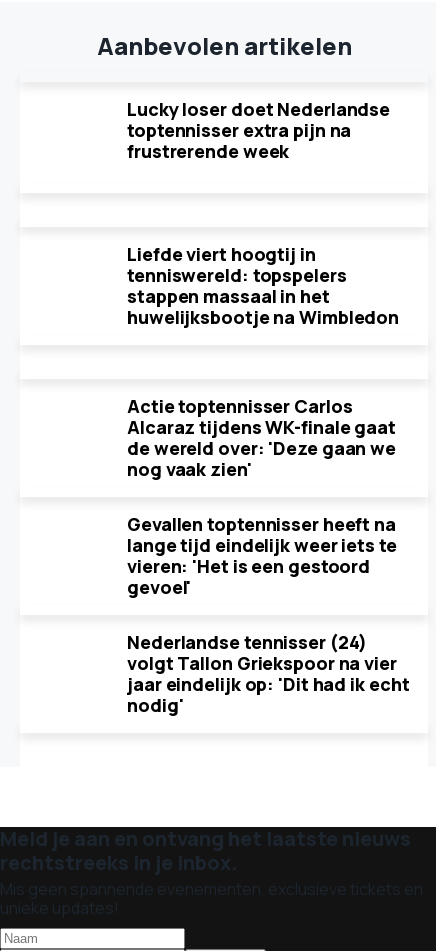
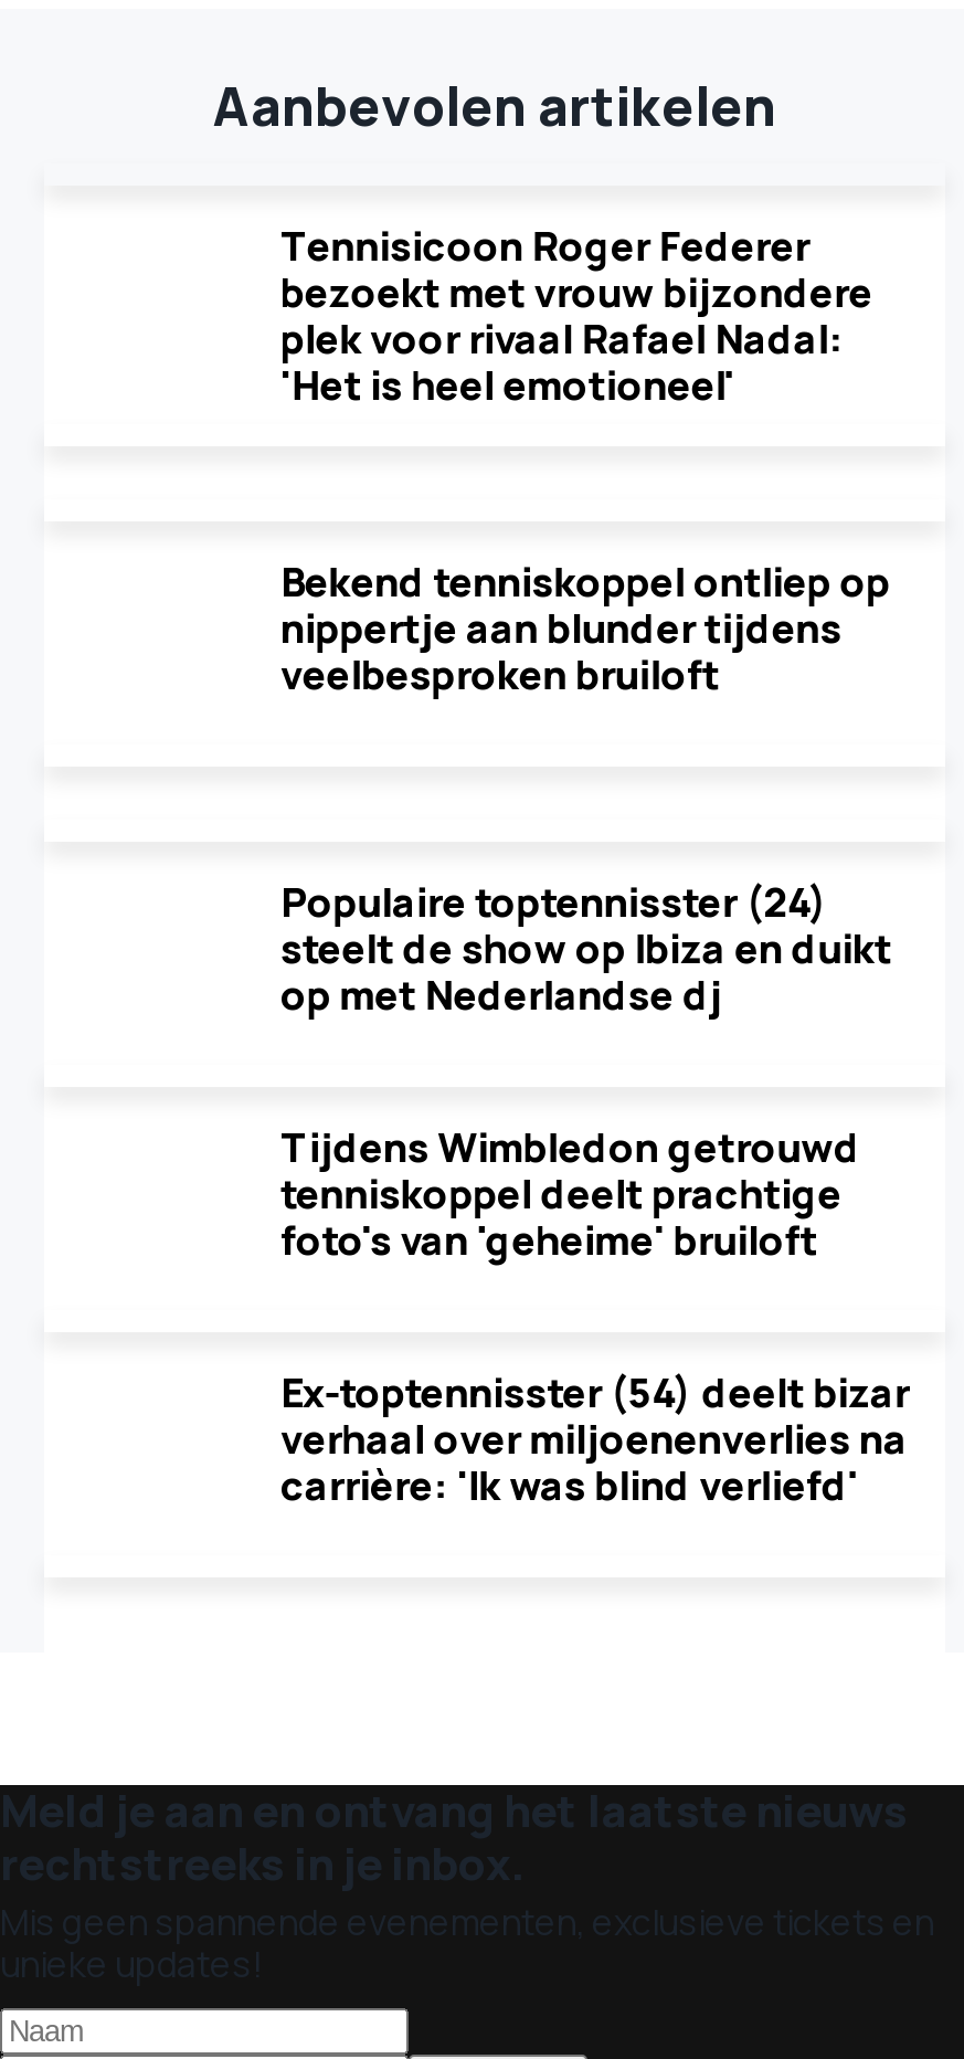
[127,97,390,163] Lucky loser doet Nederlandse | toptennisser extra pijn na | frustrerende week -> [280,219,873,411] Tennisicoon Roger Federer | bezoekt met vrouw bijzondere | plek voor rivaal Rafael Nadal: | 'Het is heel emotioneel'
[127,242,399,329] Liefde viert hoogtij in | tenniswereld: topspelers | stappen massaal in het | huwelijksbootje na Wimbledon -> [280,555,890,700] Bekend tenniskoppel ontliep op | nippertje aan blunder tijdens | veelbesproken bruiloft
[127,394,396,481] Actie toptennisser Carlos | Alcaraz tijdens WK-finale gaat | de wereld over: 'Deze gaan we | nog vaak zien' -> [280,875,892,1021] Populaire toptennisster (24) | steelt de show op Ibiza en duikt | op met Nederlandse dj
[127,512,397,599] Gevallen toptennisser heeft na | lange tijd eindelijk weer iets te | vieren: 'Het is een gestoord | gevoel' -> [280,1120,860,1266] Tijdens Wimbledon getrouwd | tenniskoppel deelt prachtige | foto's van 'geheime' bruiloft
[127,630,409,717] Nederlandse tennisser (24) | volgt Tallon Griekspoor na vier | jaar eindelijk op: 'Dit had ik echt | nodig' -> [280,1365,909,1511] Ex-toptennisster (54) deelt bizar | verhaal over miljoenenverlies na | carrière: 'Ik was blind verliefd'

